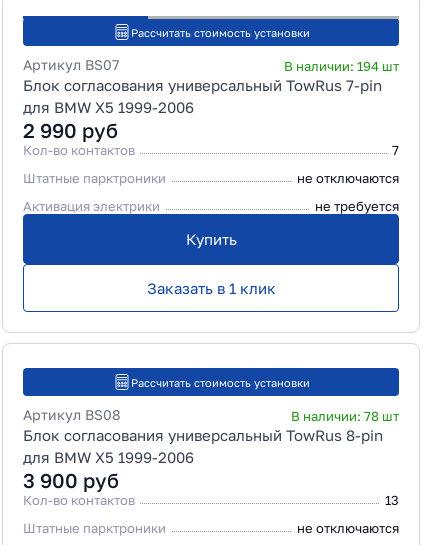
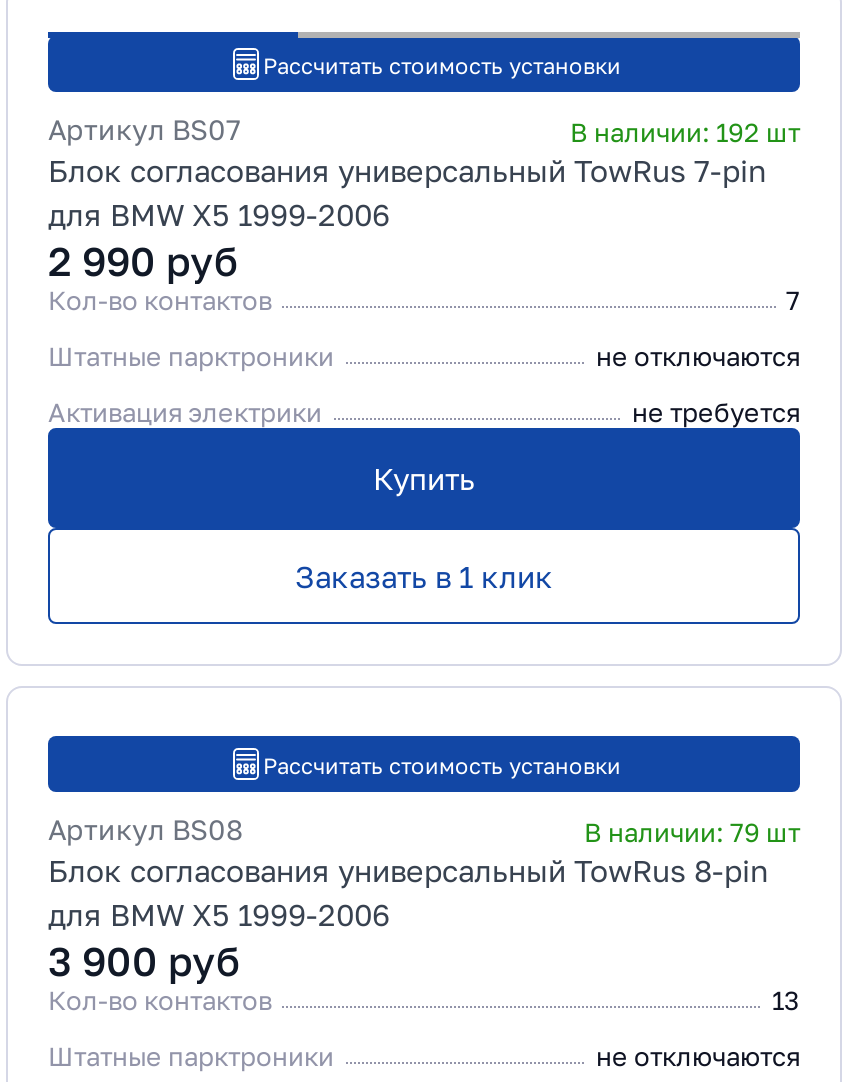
[284,58,399,74] В наличии: 194 шт -> [570,116,800,148] В наличии: 192 шт
[291,408,399,424] В наличии: 78 шт -> [584,816,800,848] В наличии: 79 шт

